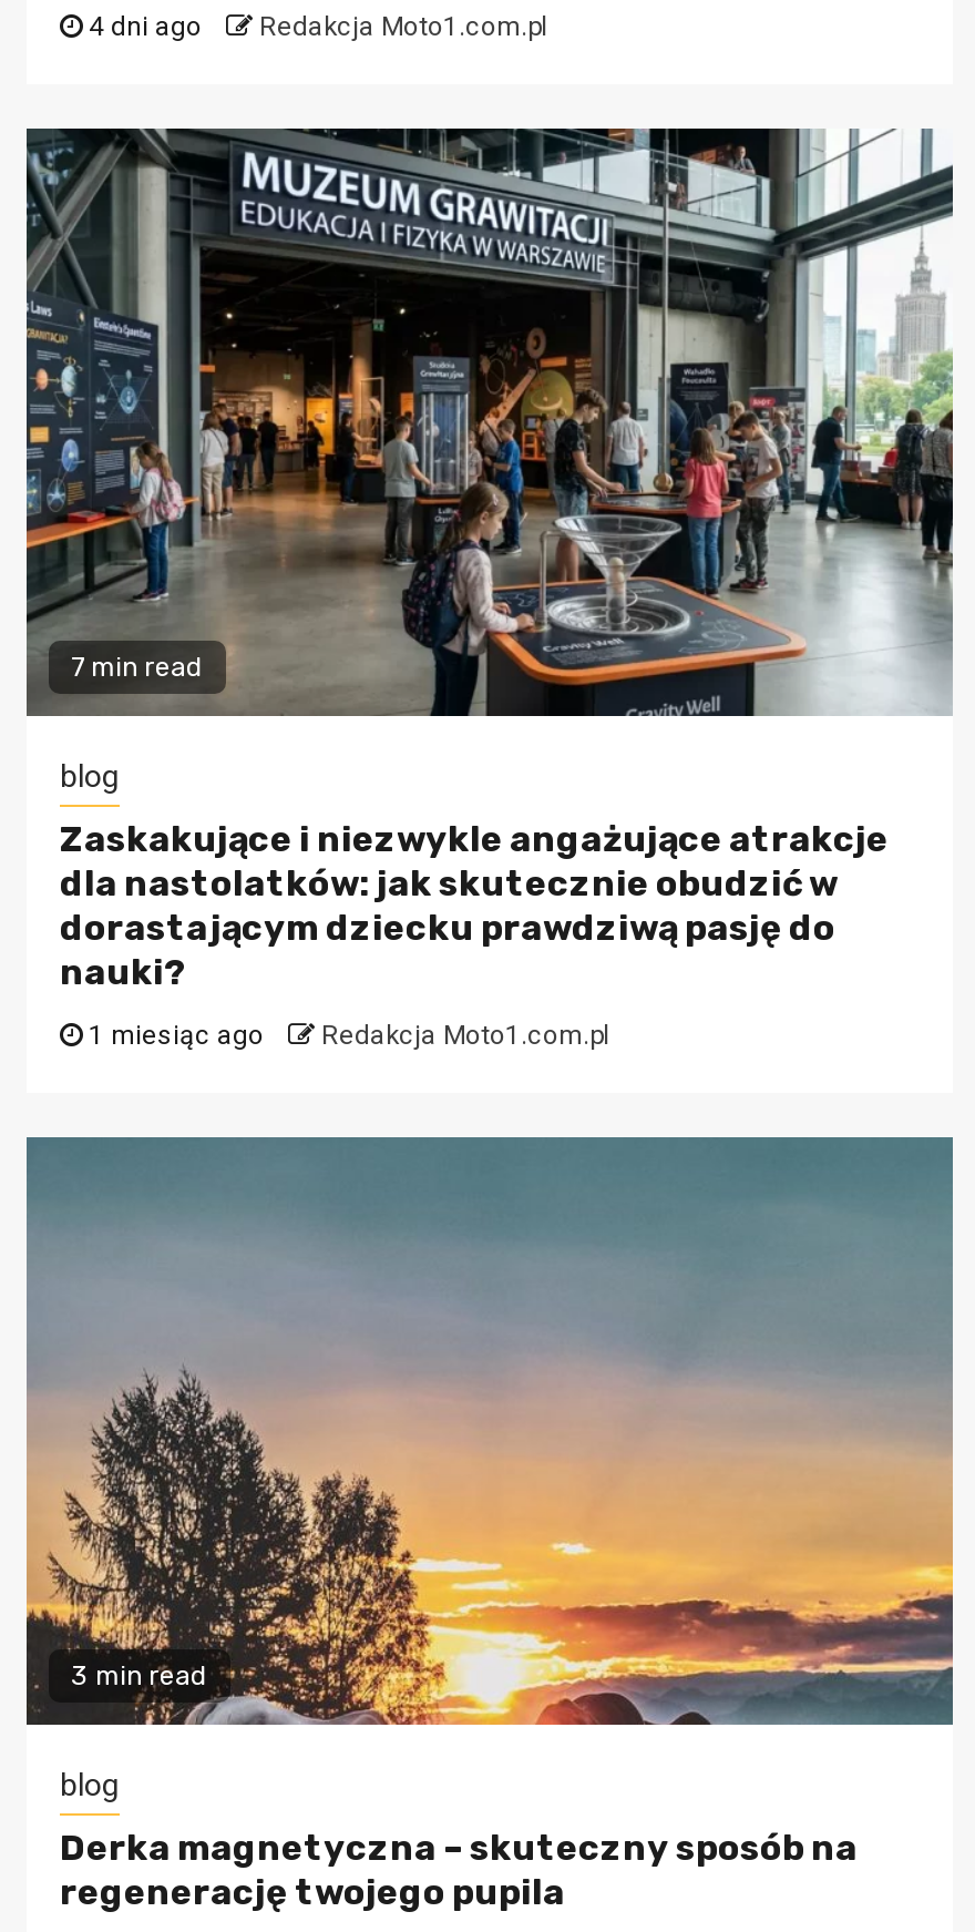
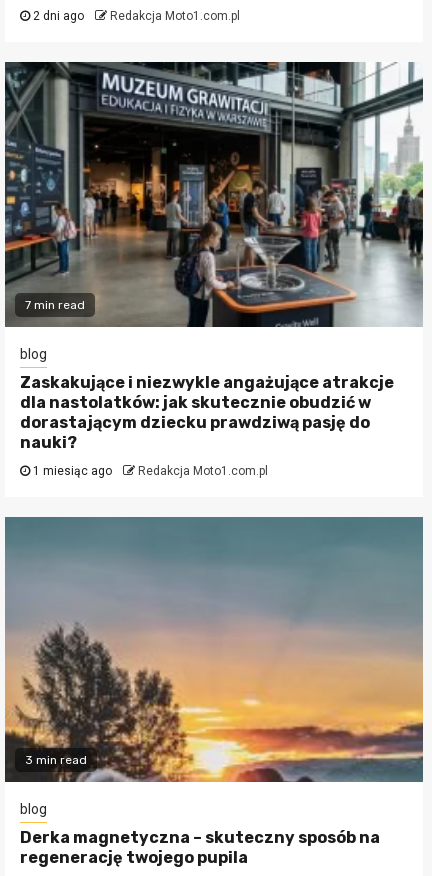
[82,12,547,43] 4 dni ago Redakcja Moto1.com.pl -> [30,9,240,23] 2 dni ago Redakcja Moto1.com.pl

